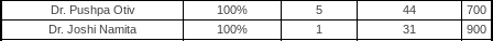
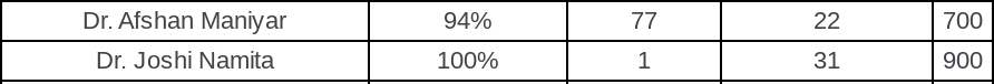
[50,3,135,16] Dr. Pushpa Otiv -> [82,7,288,33] Dr. Afshan Maniyar
[217,3,248,16] 100% -> [444,7,493,33] 94%
[316,3,322,16] 5 -> [631,7,657,33] 77
[403,3,416,16] 44 -> [813,7,840,33] 22

